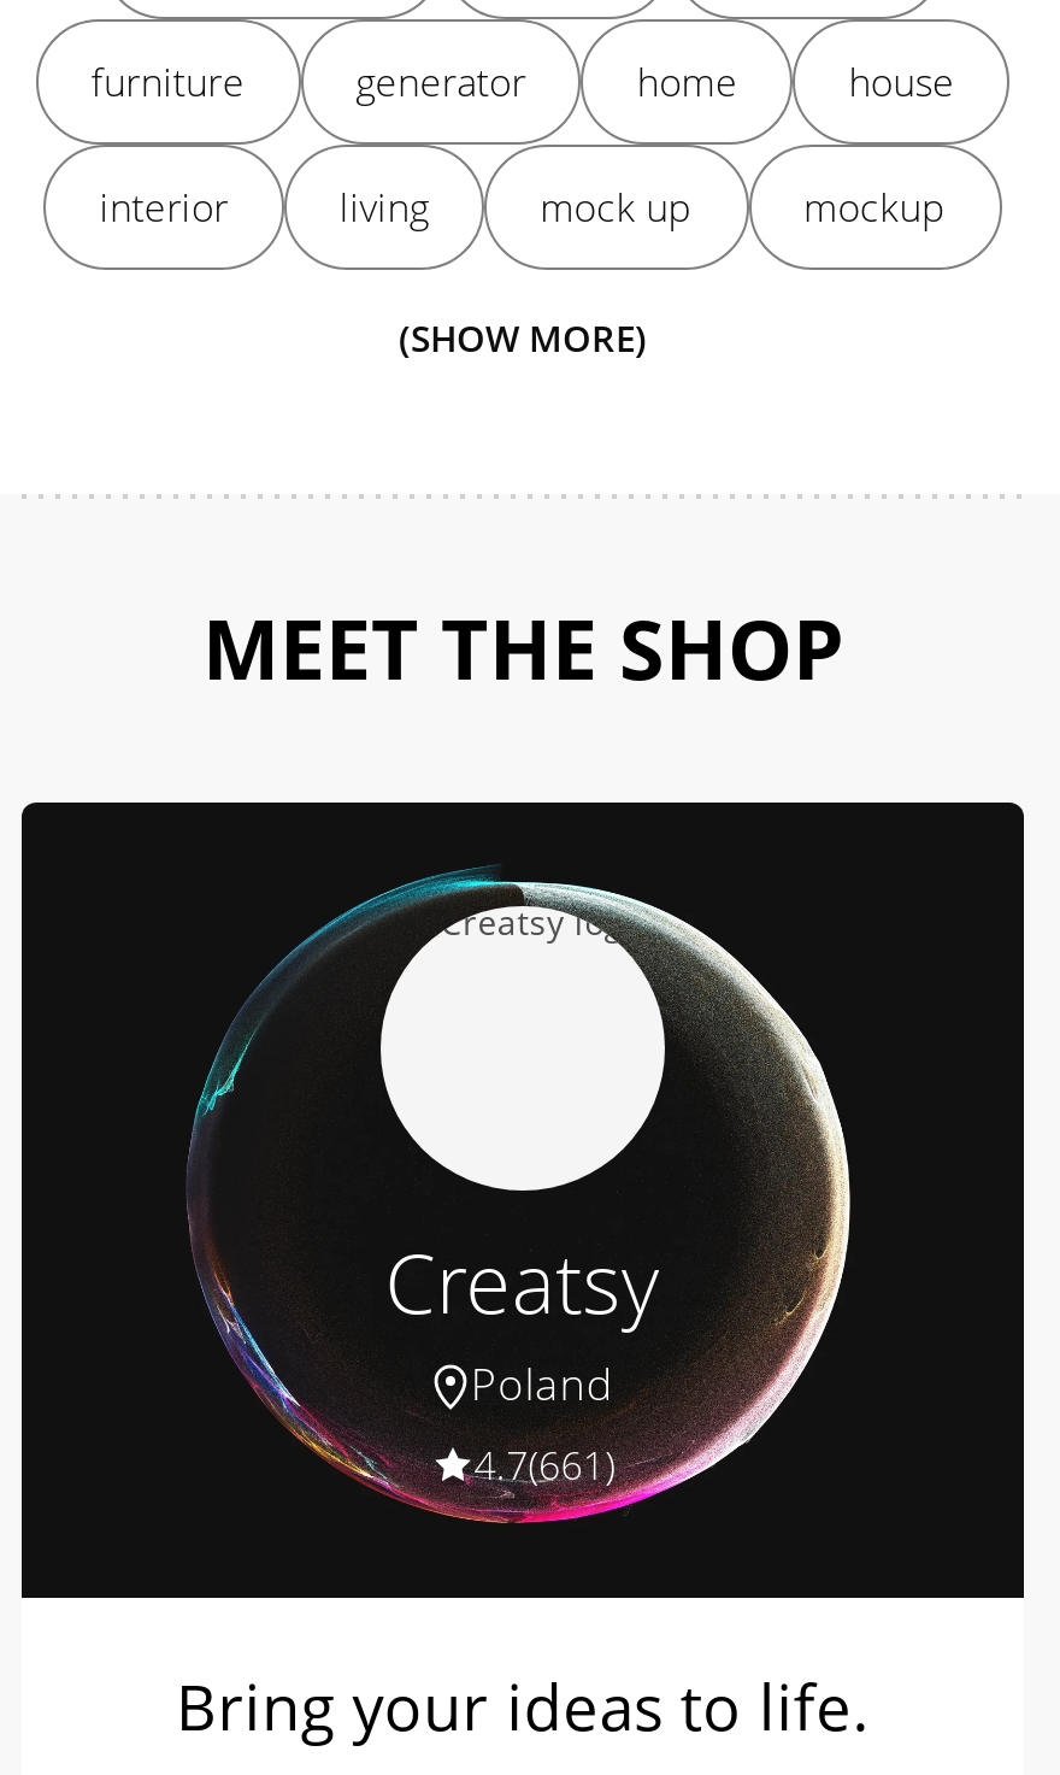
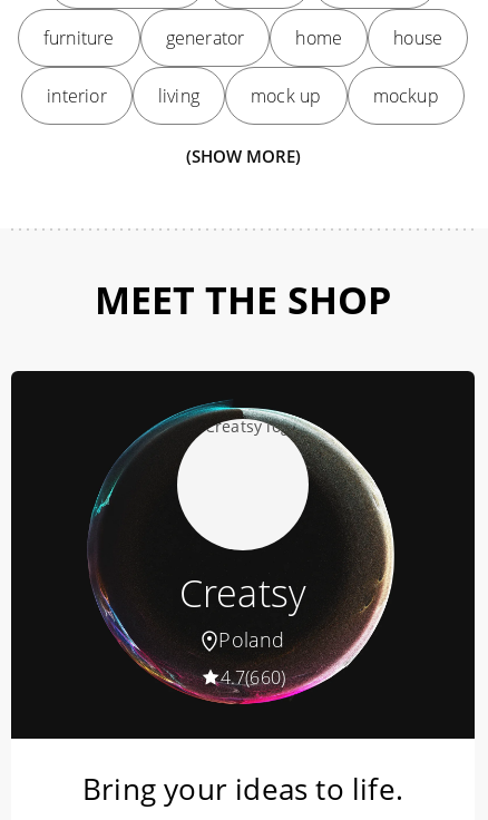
[474,1439,615,1492] 4.7(661) -> [220,665,286,690] 4.7(660)

